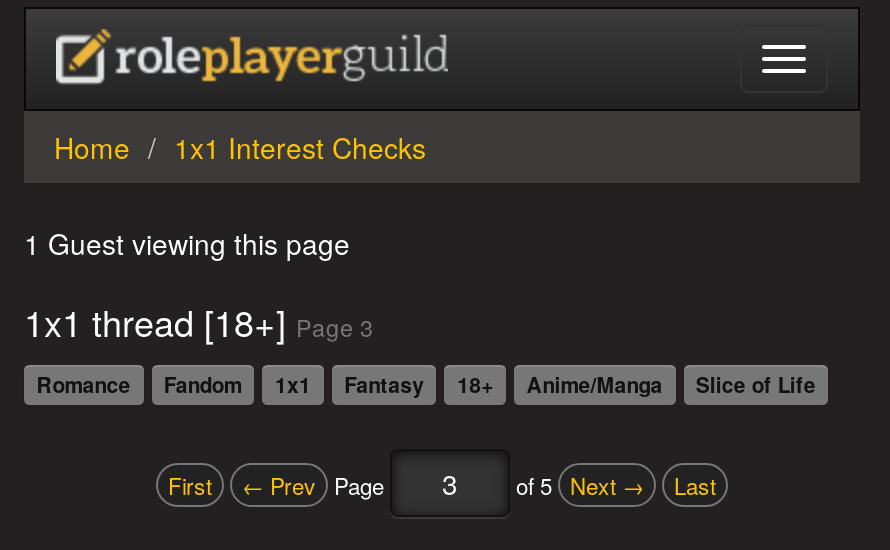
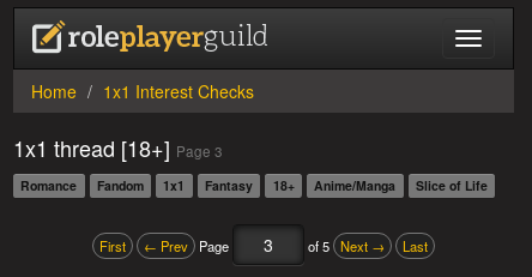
[24,223,350,263] 1 Guest viewing this page -> none

